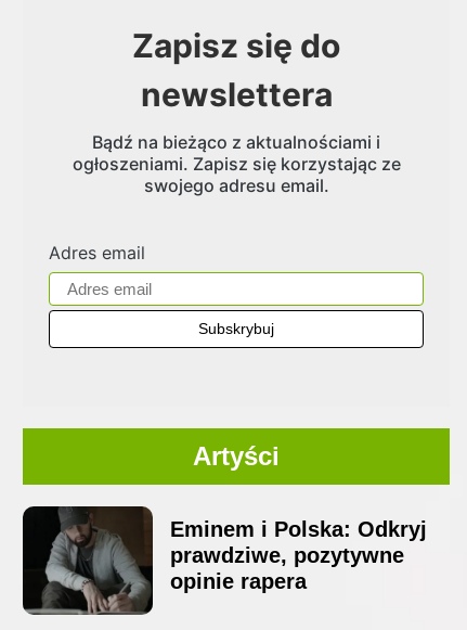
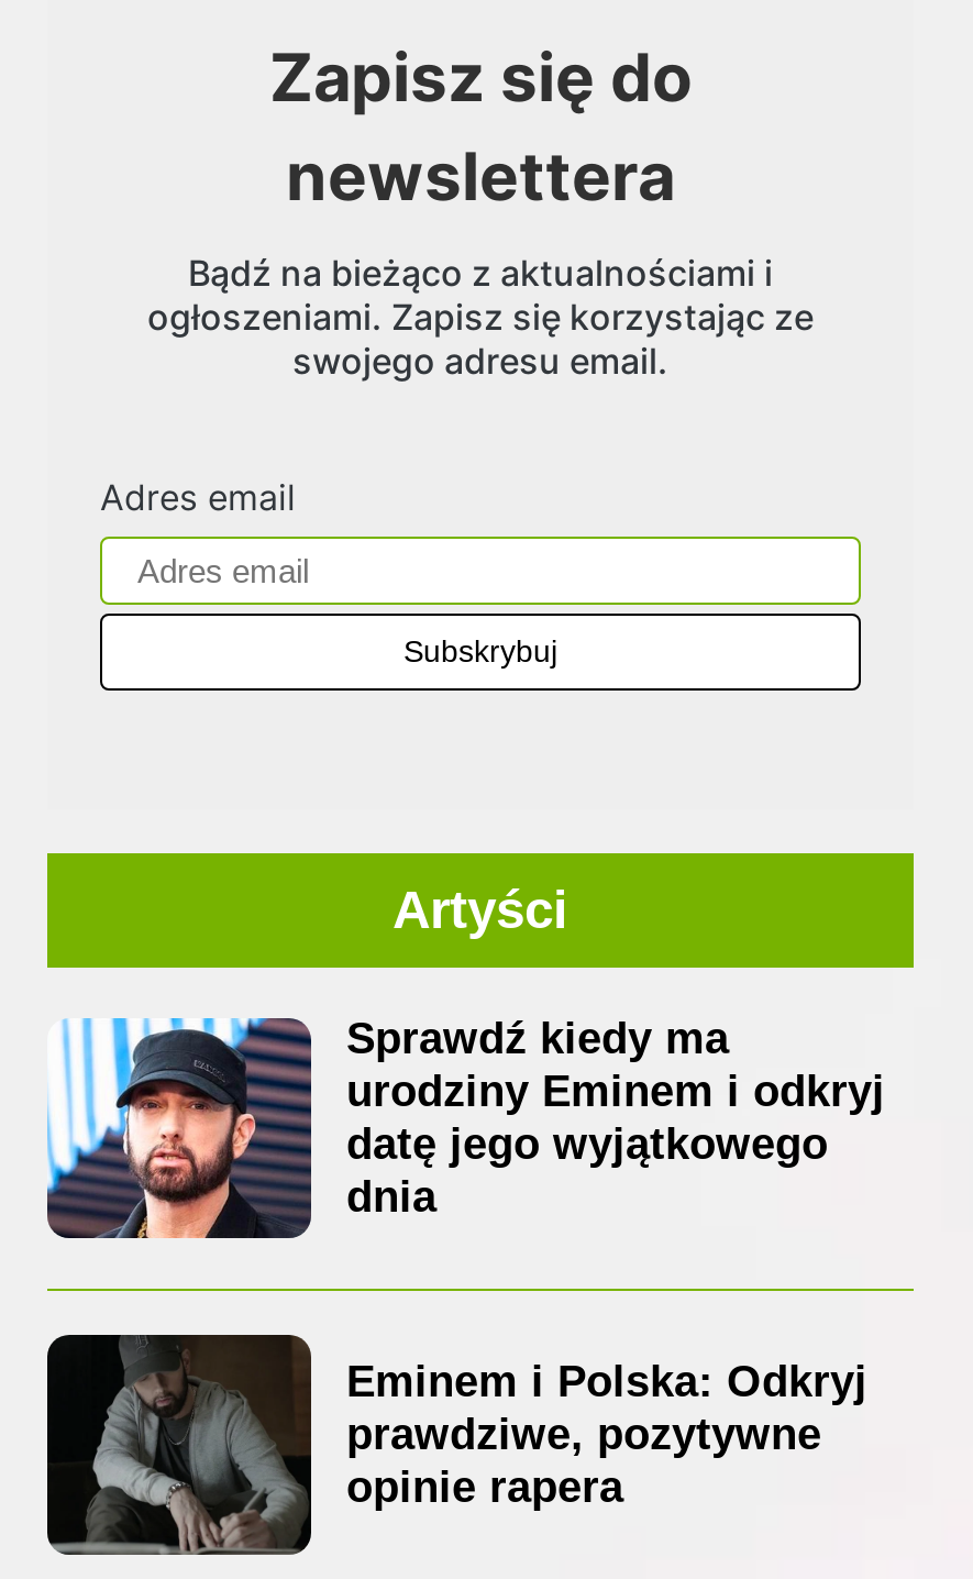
none -> [45,1012,885,1240] [image] | Sprawdź kiedy ma | urodziny Eminem i odkryj | datę jego wyjątkowego | dnia

